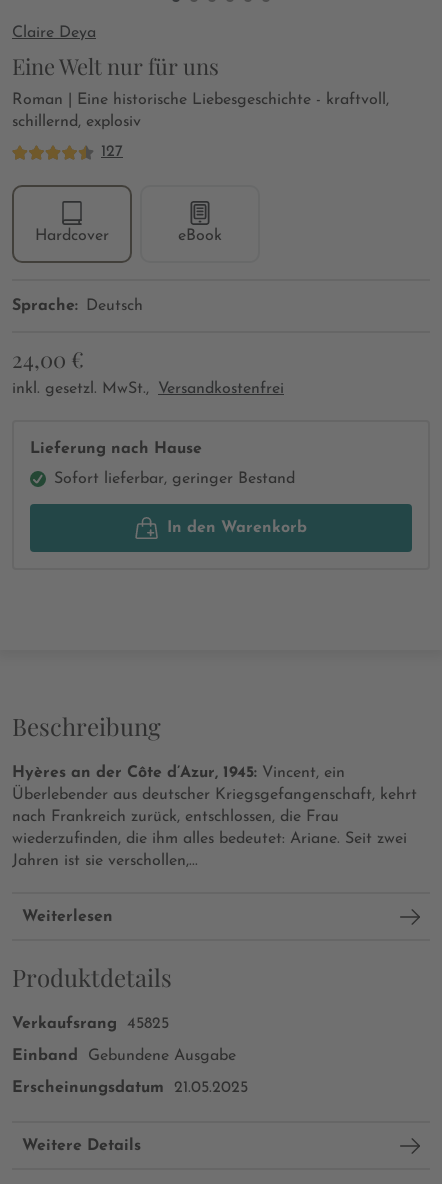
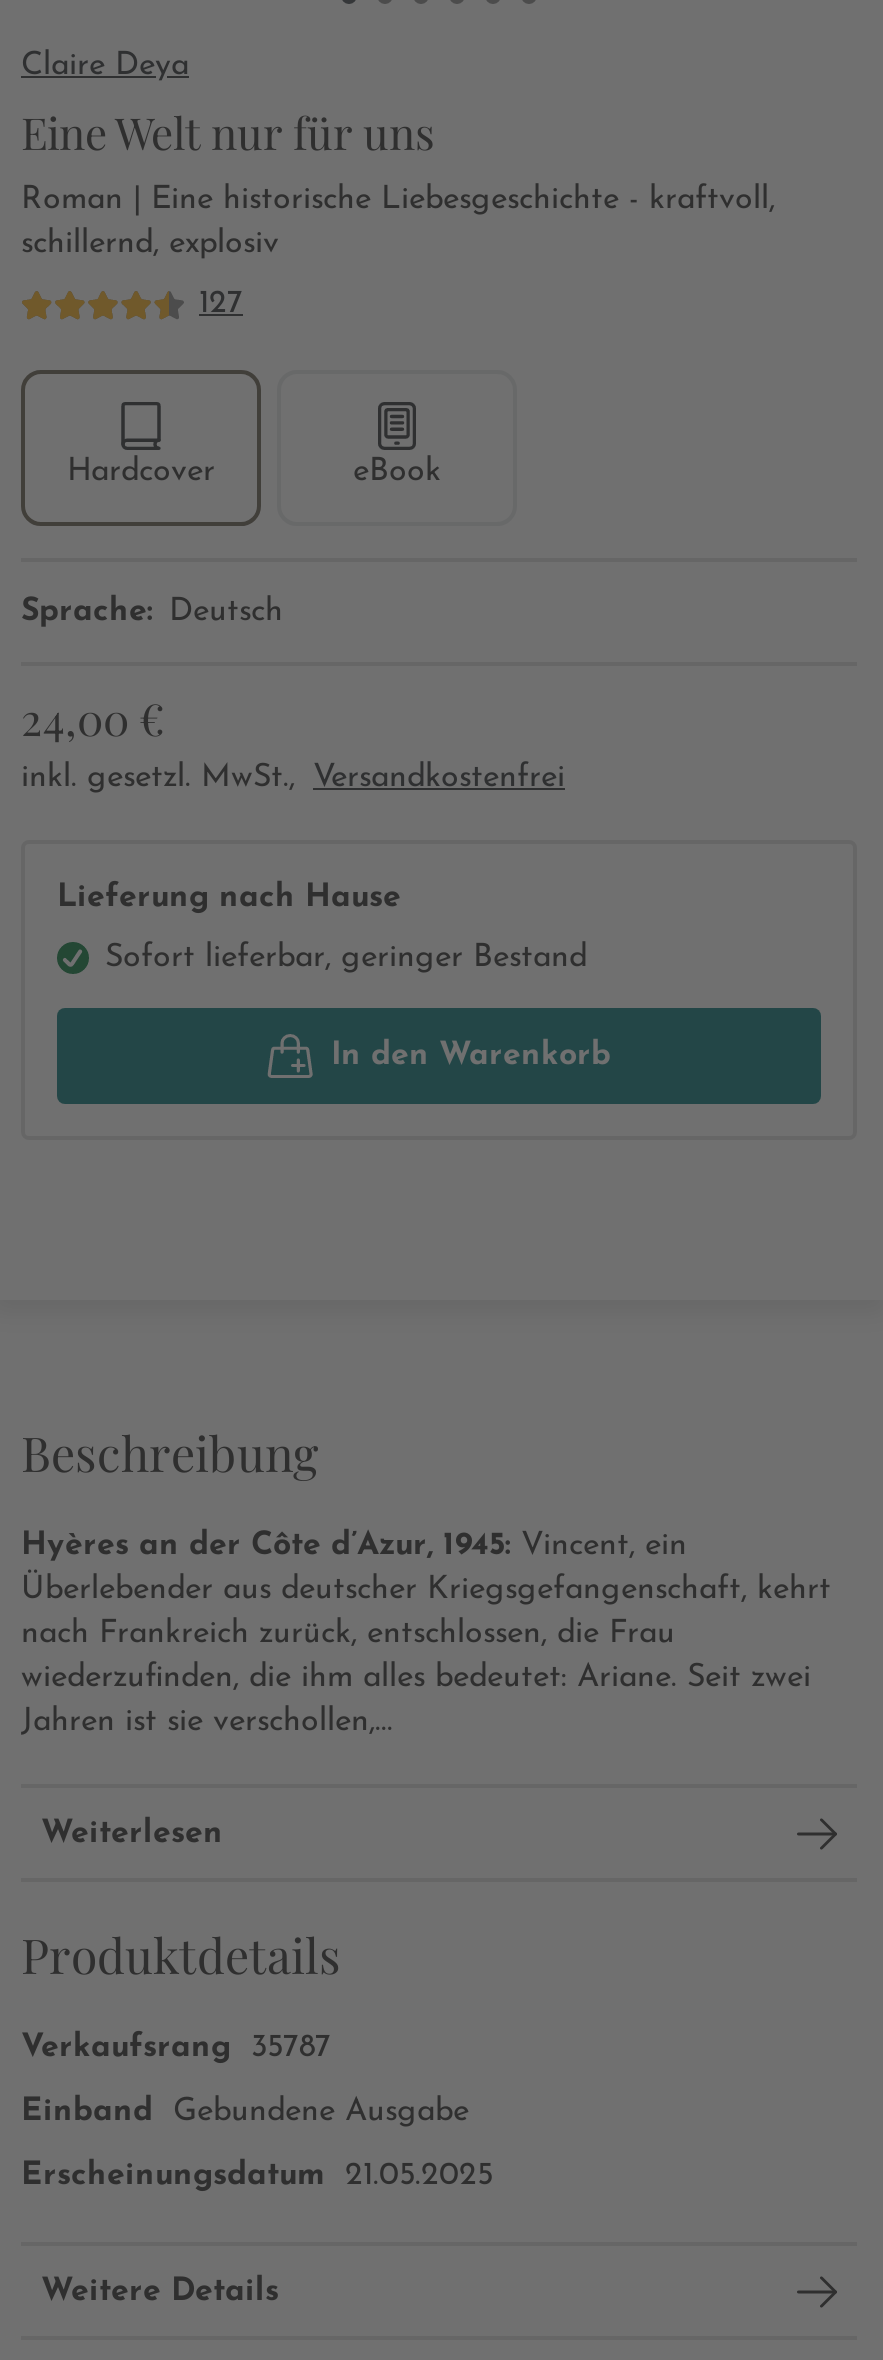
[12,1016,169,1032] Verkaufsrang 45825 -> [21,2032,331,2064] Verkaufsrang 35787

